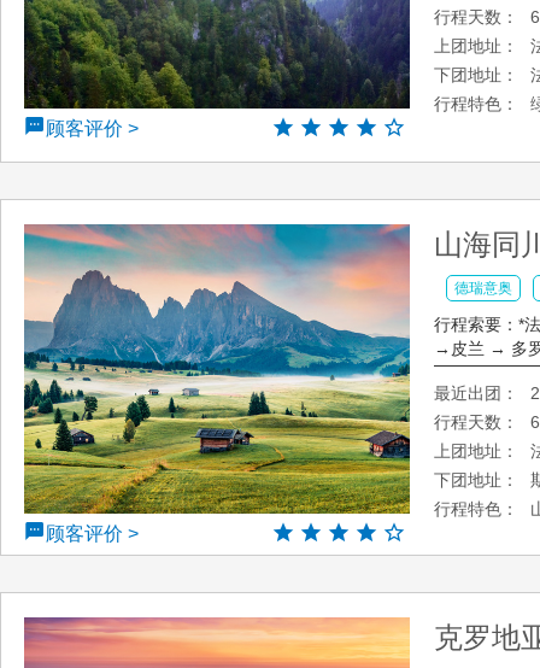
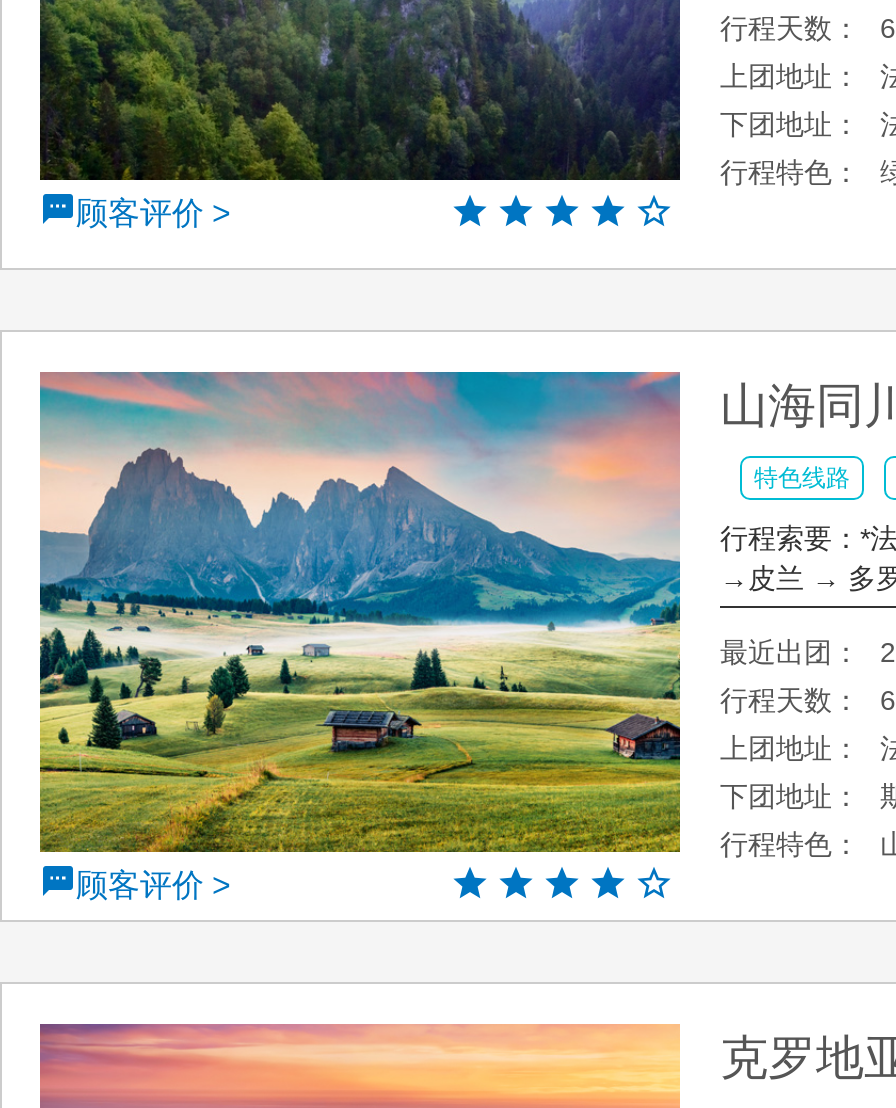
[454,279,512,296] 德瑞意奥 -> [754,463,850,491] 特色线路

